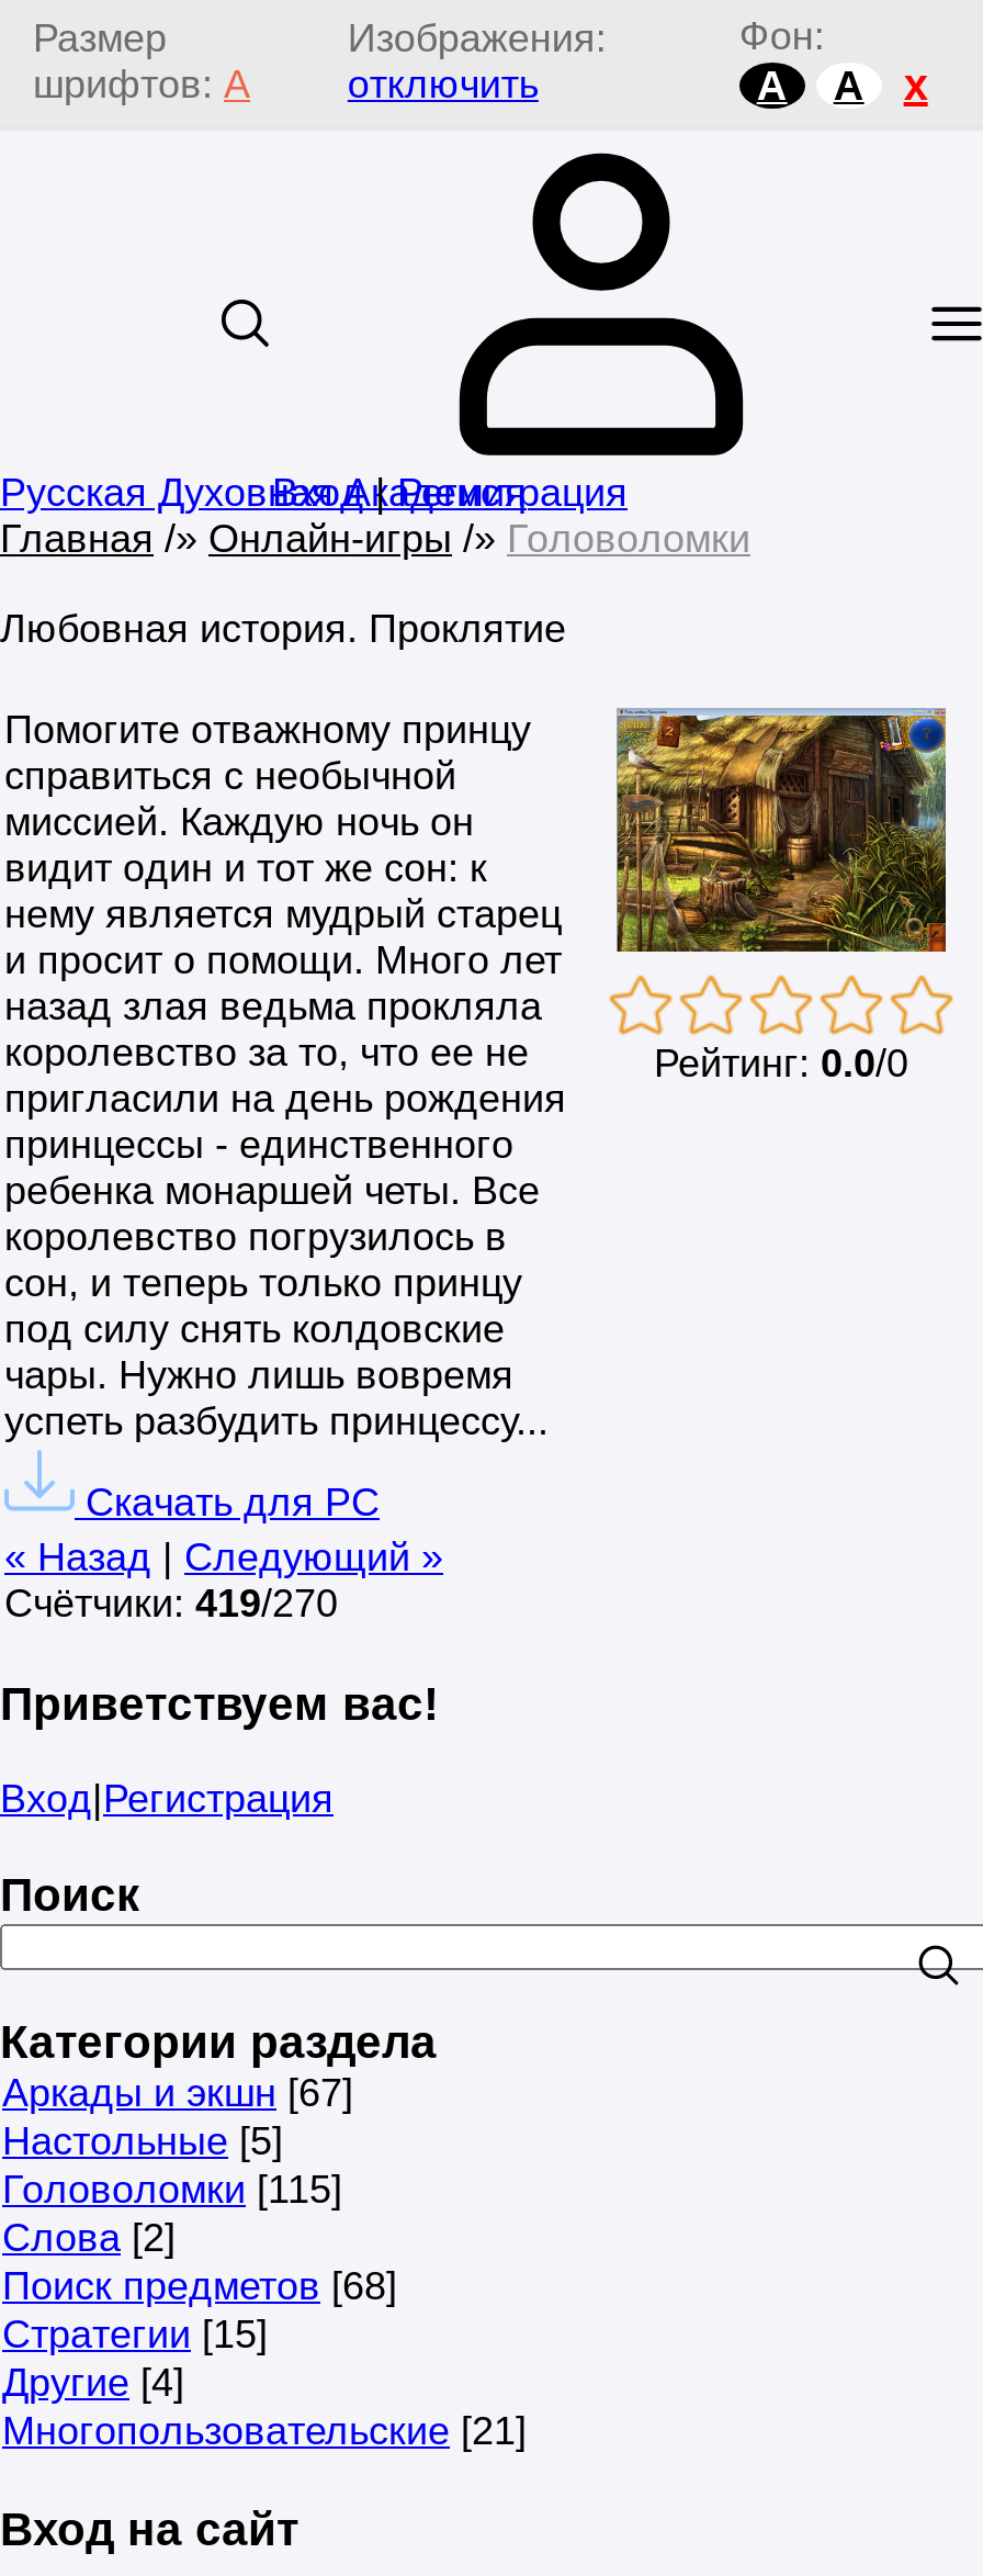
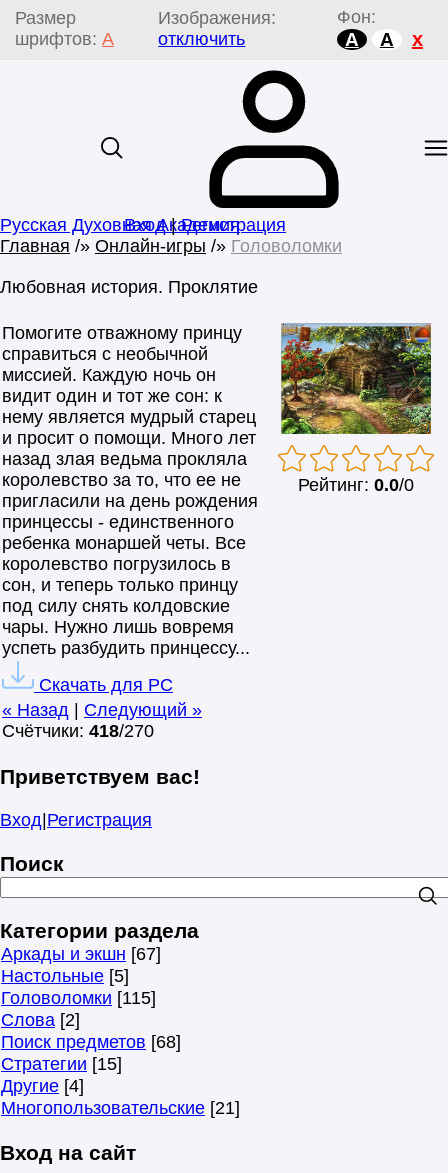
[617,712,948,954] [image] -> [281,326,432,435] [image]
[4,1582,338,1626] Счётчики: 419/270 -> [2,721,154,741] Счётчики: 418/270

